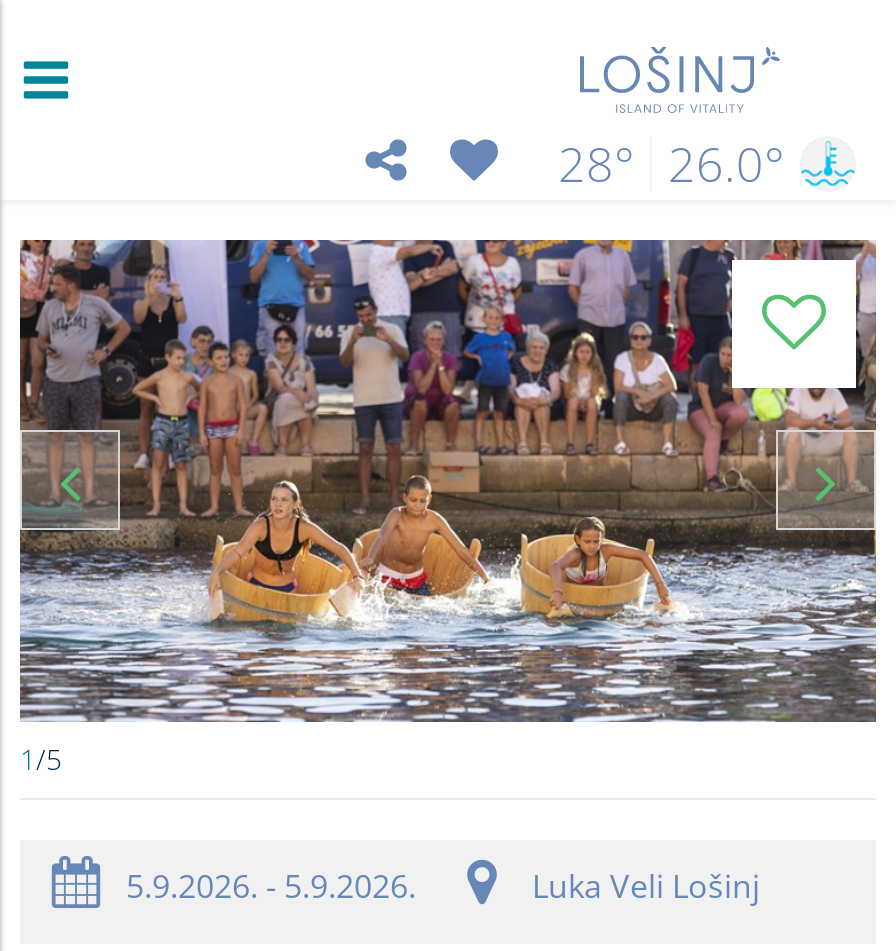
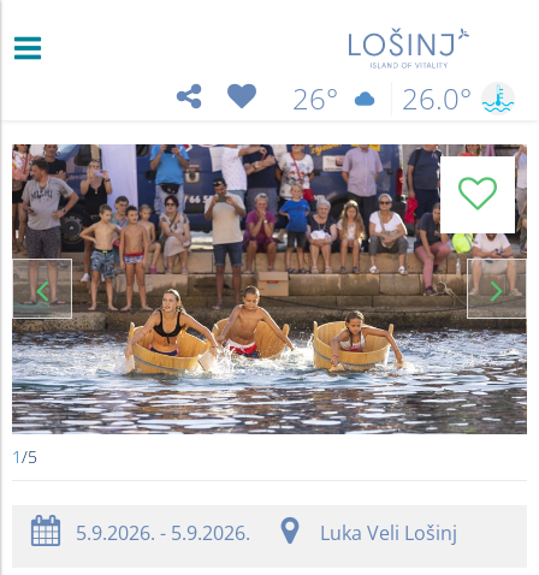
[558,129,784,195] 28° 26.0° -> [292,78,472,117] 26° | 26.0°

